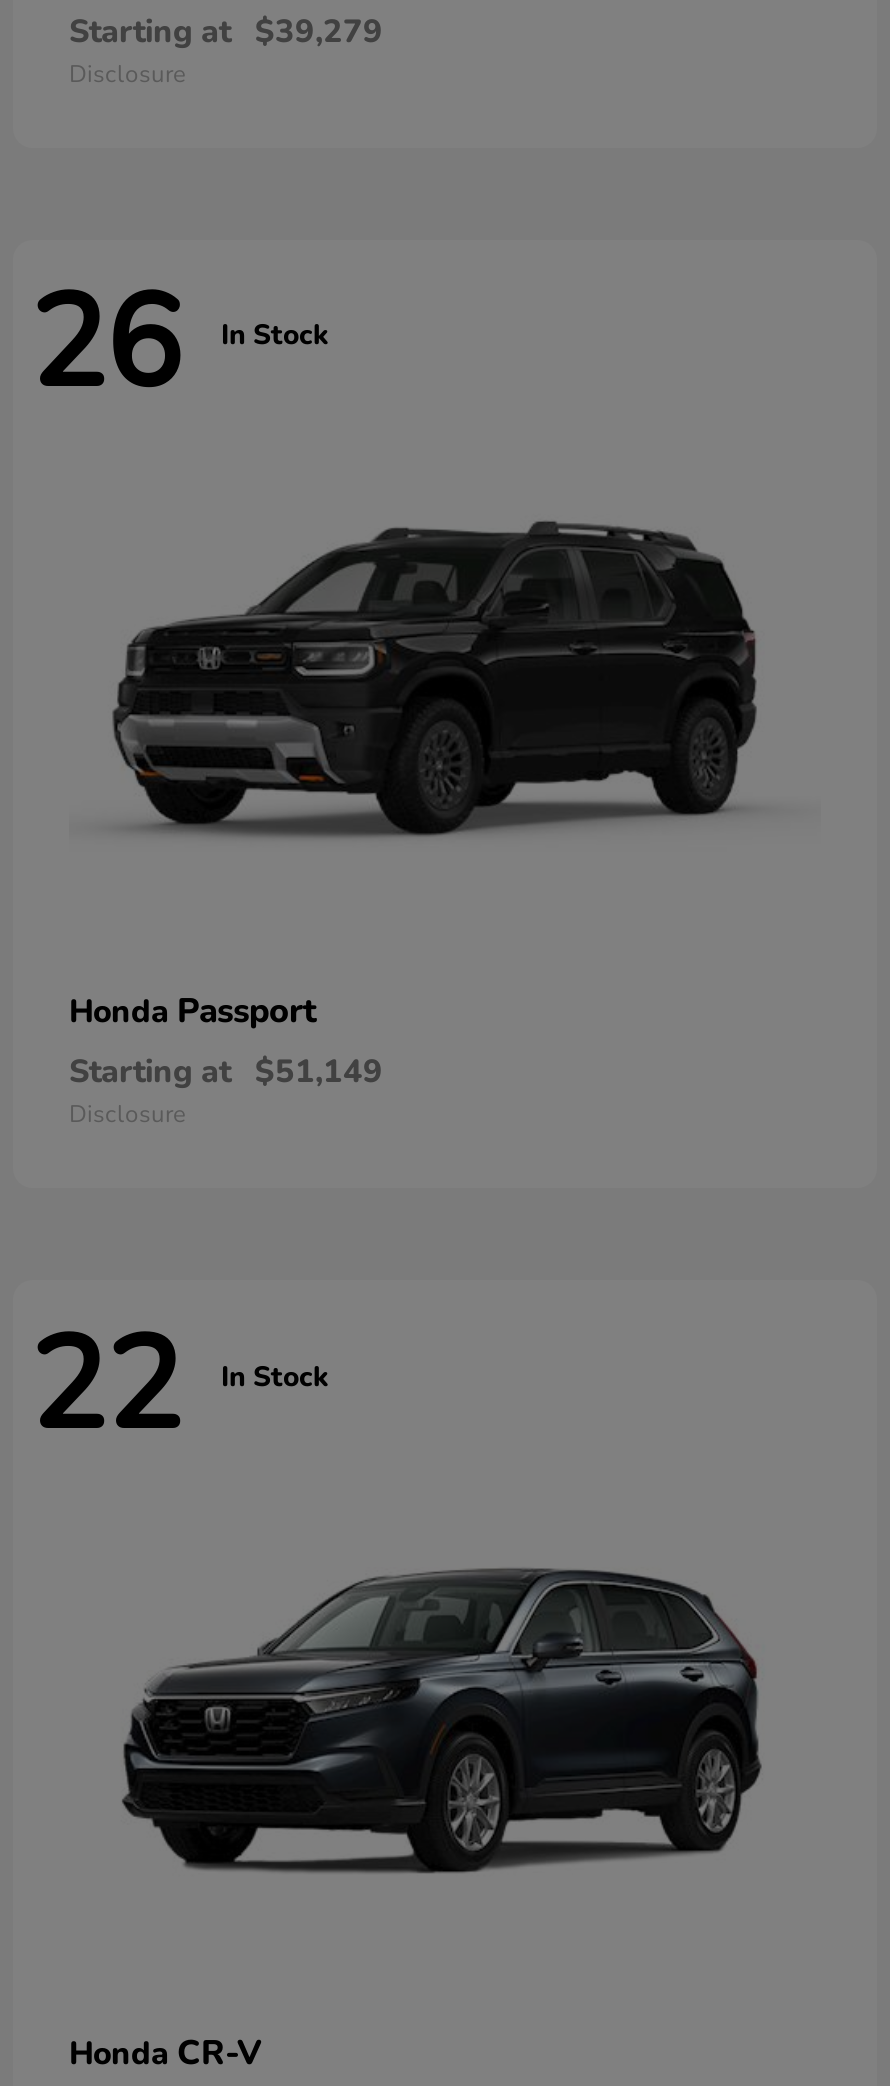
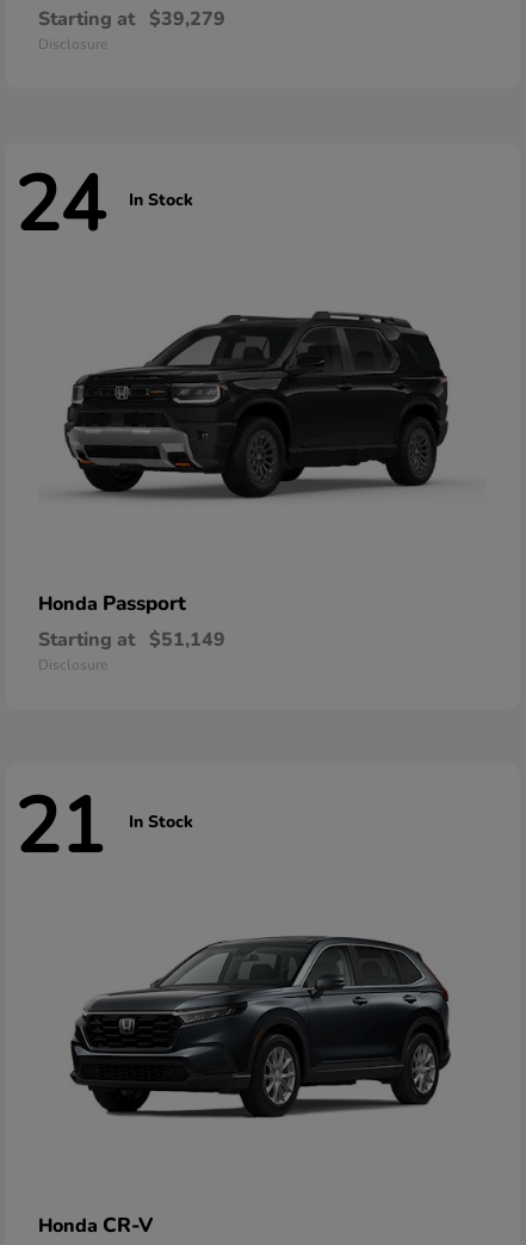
[29,256,329,432] 26 In Stock -> [14,153,193,258] 24 In Stock
[29,1298,329,1474] 22 In Stock -> [14,774,193,879] 21 In Stock

